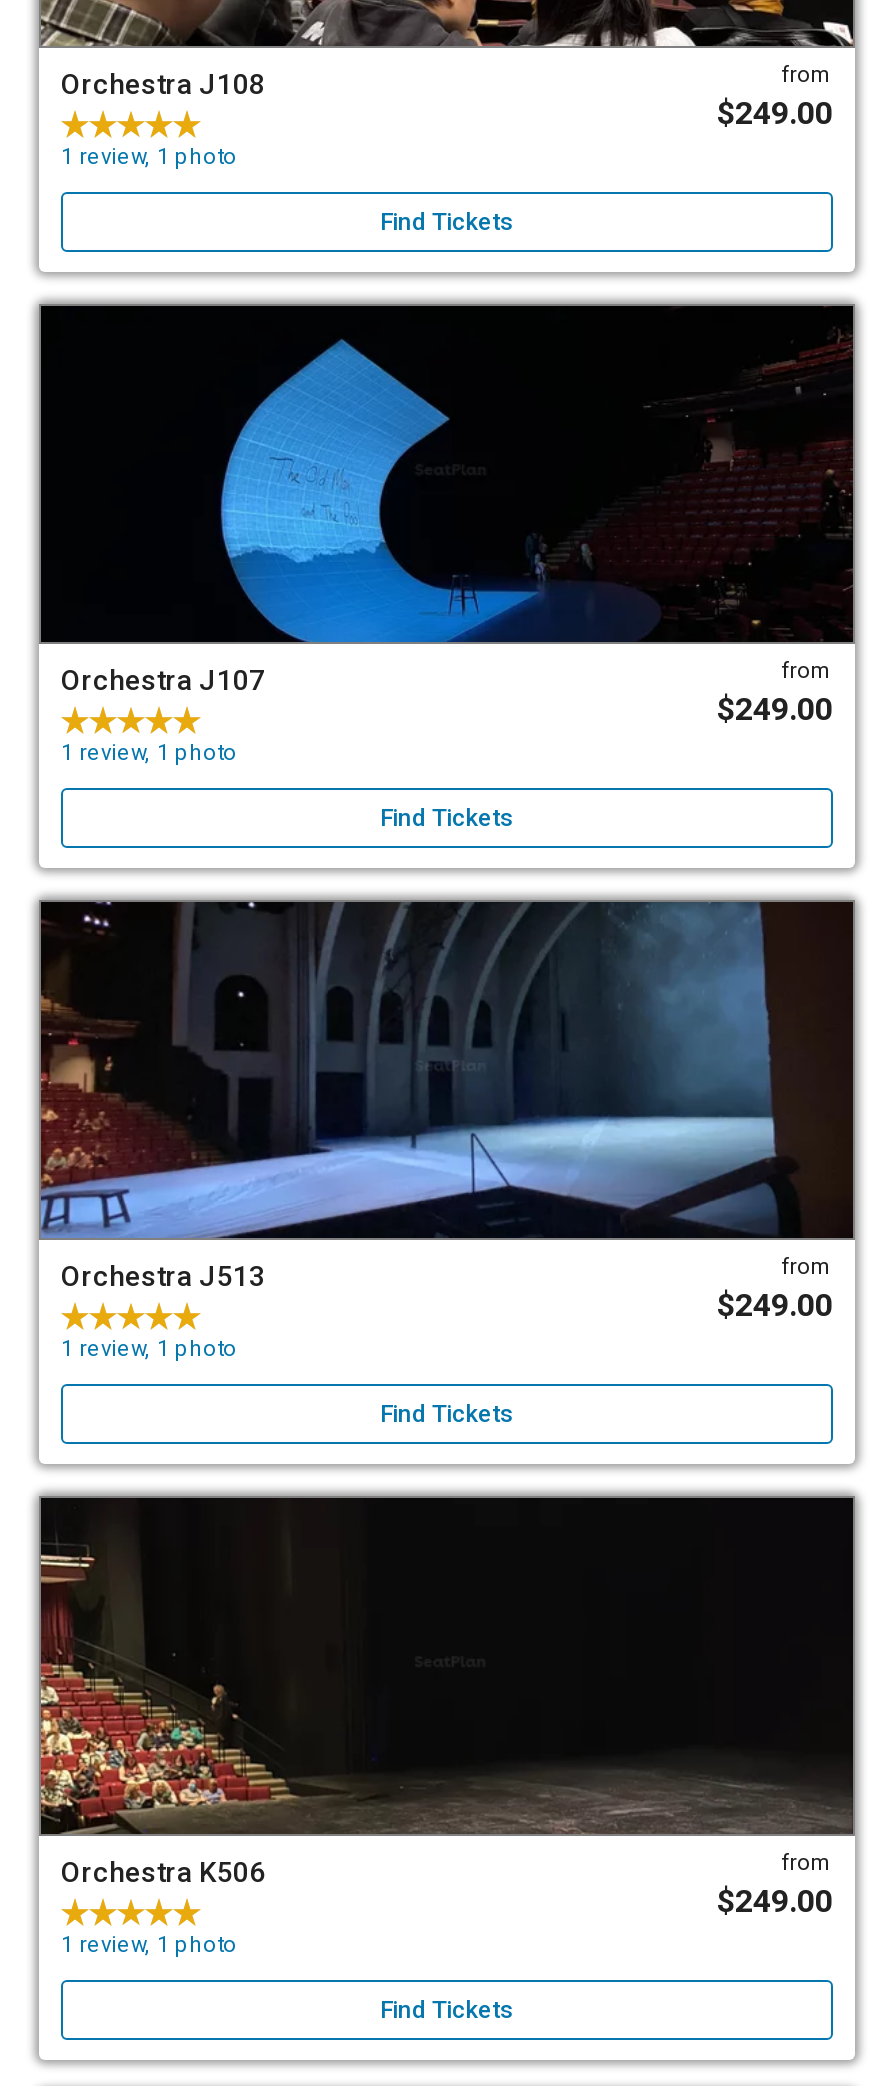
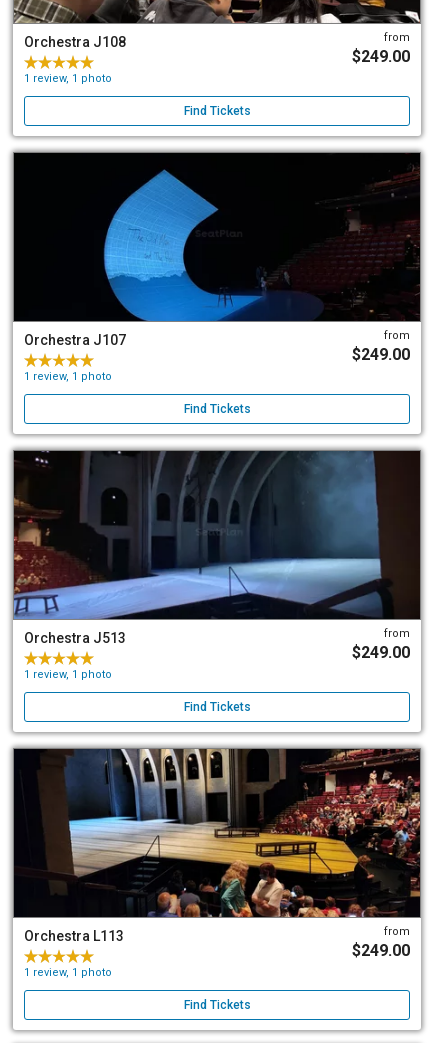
[39,1496,855,1889] [image] | Orchestra K506 -> [13,748,421,944] [image] | Orchestra L113

